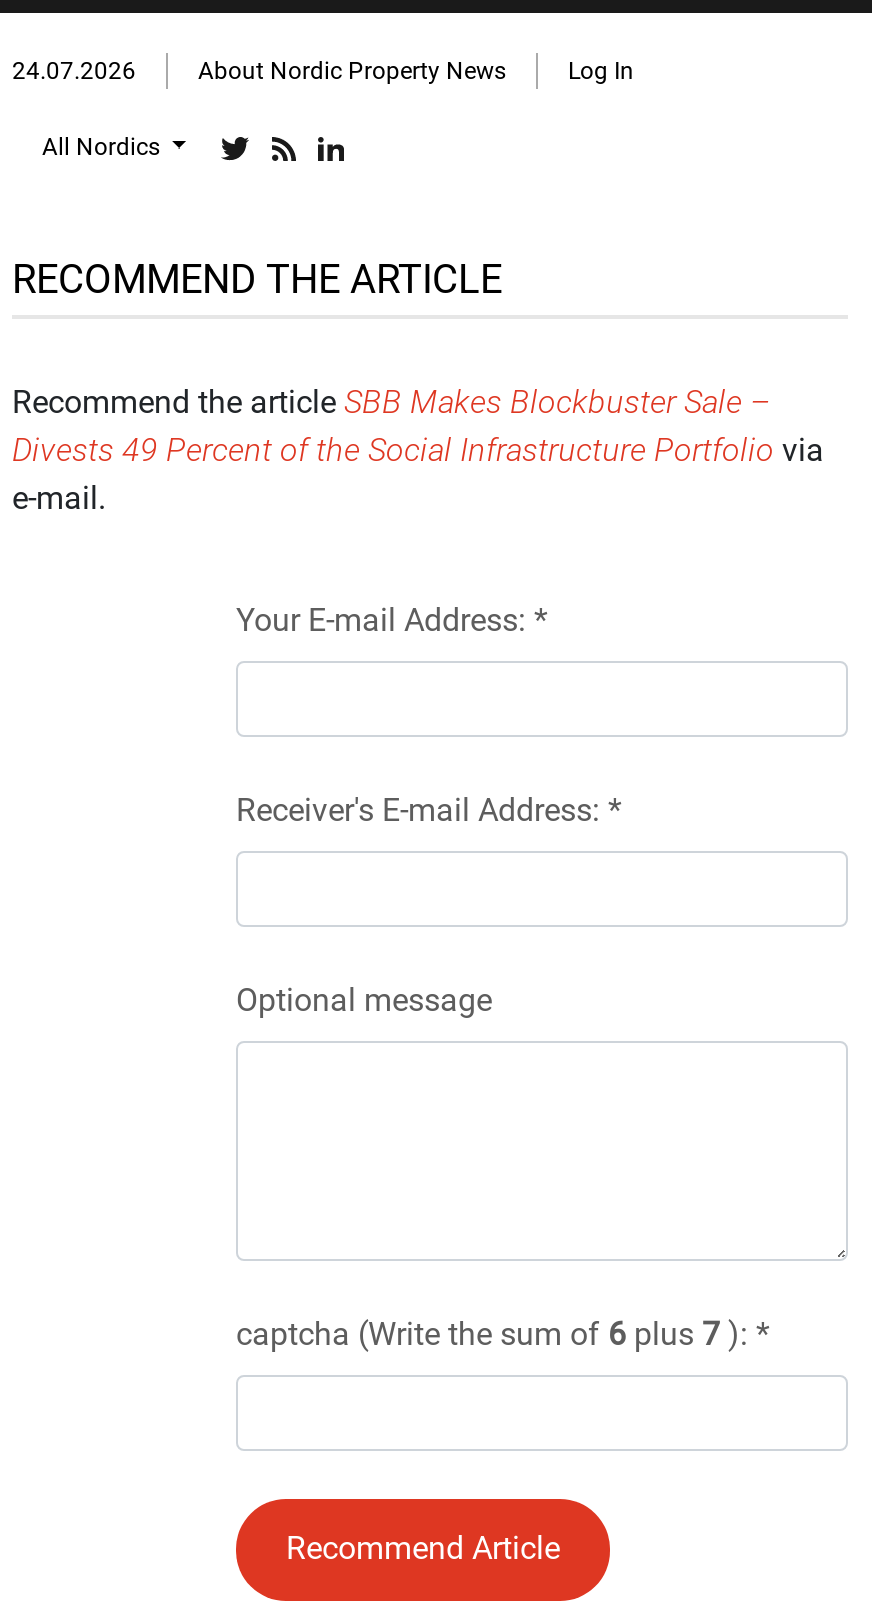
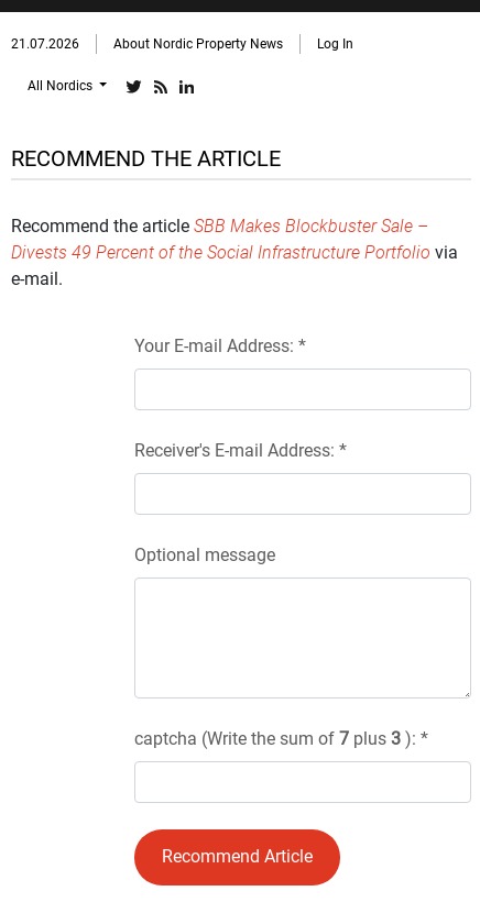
[12,57,136,85] 24.07.2026 -> [11,36,79,52] 21.07.2026
[236,1315,770,1353] captcha (Write the sum of 6 plus 7): * -> [134,728,428,749] captcha (Write the sum of 7 plus 3): *

